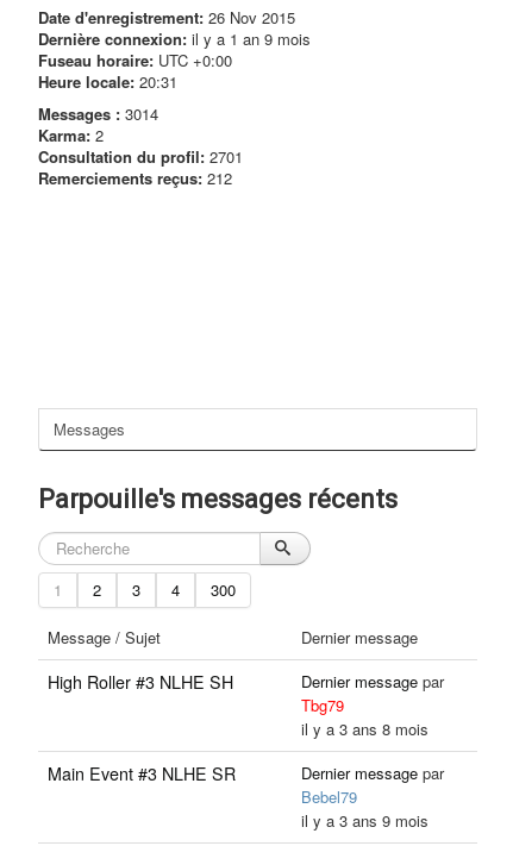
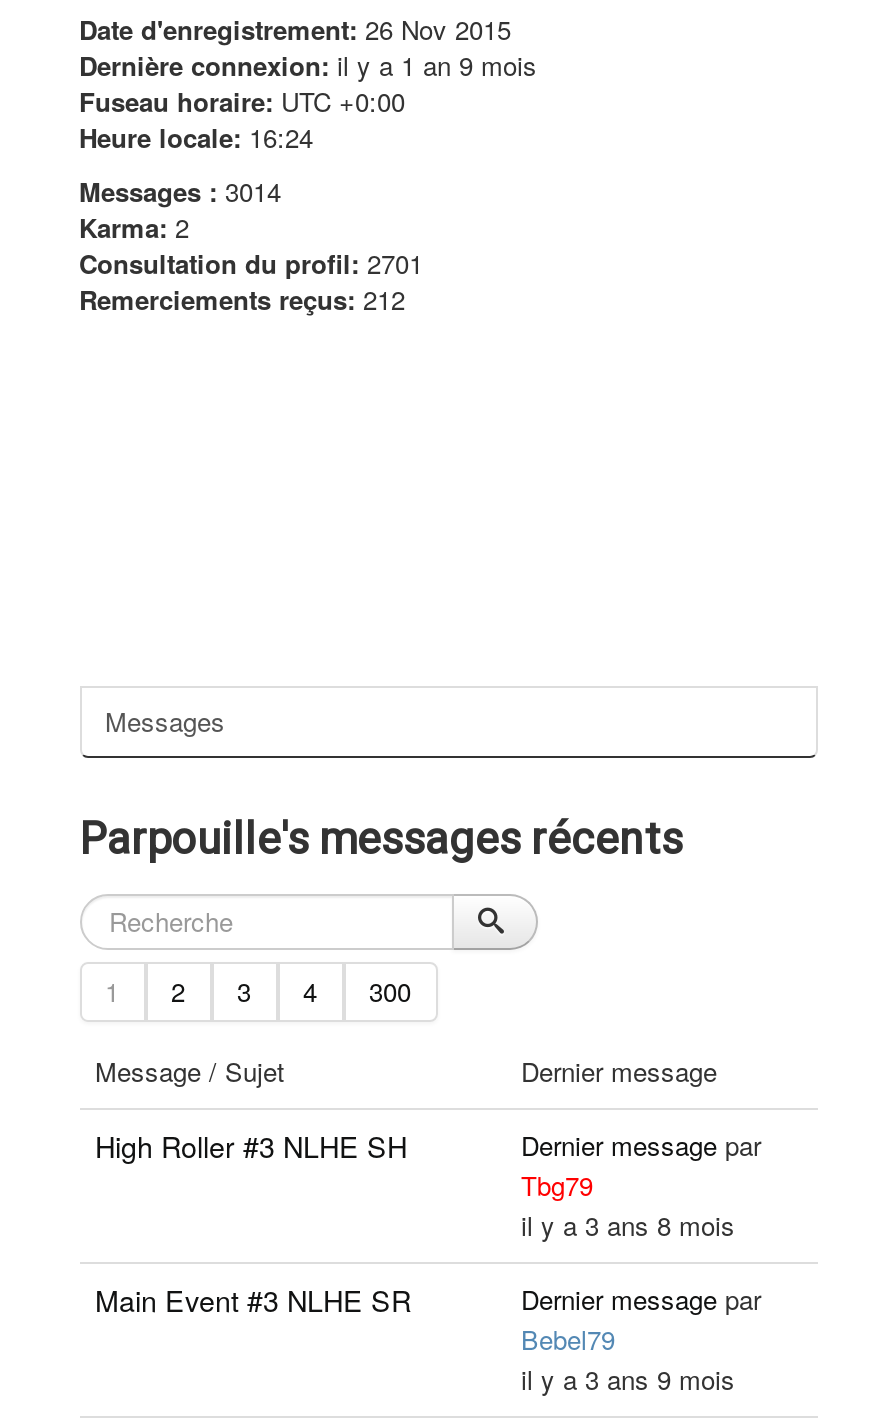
[37,70,177,93] Heure locale: 20:31 -> [79,118,313,156] Heure locale: 16:24

